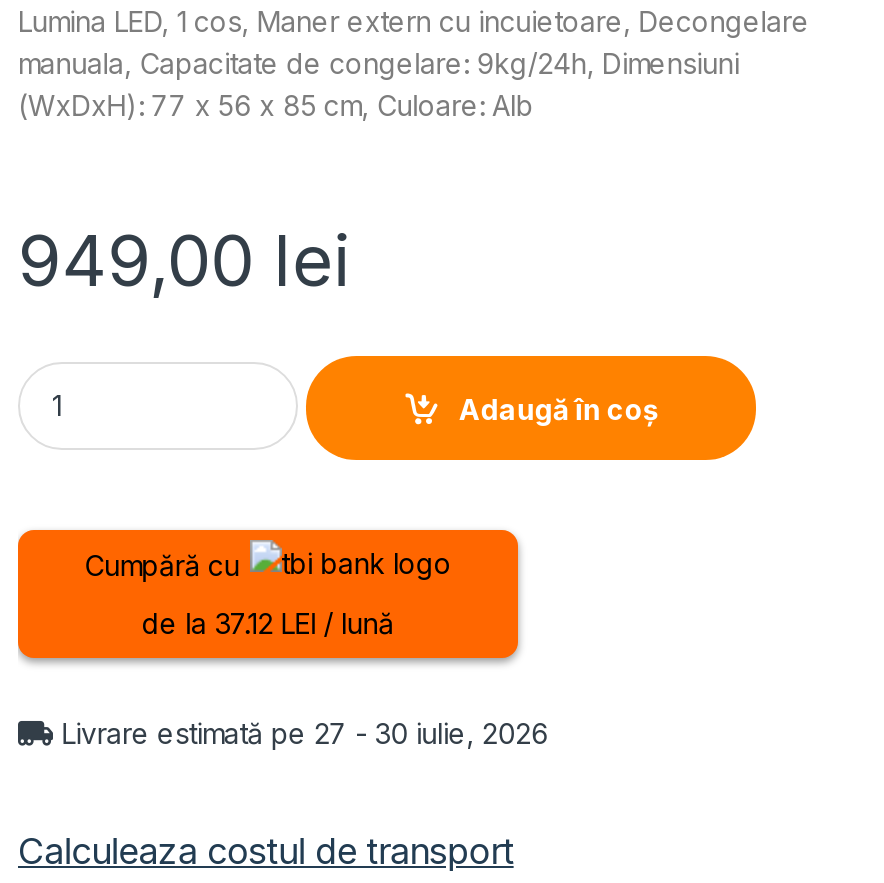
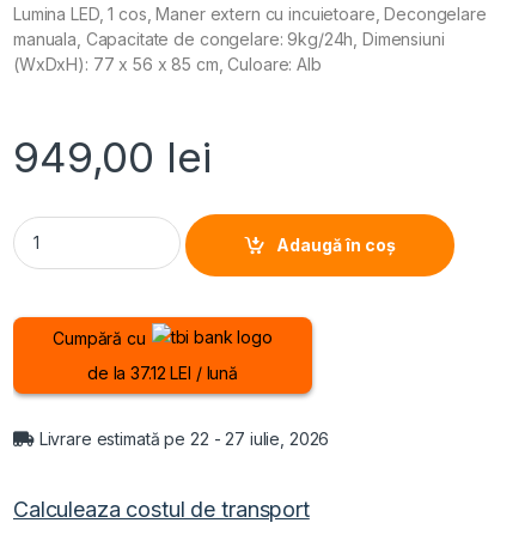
[54,716,549,750] Livrare estimată pe 27 - 30 iulie, 2026 -> [35,428,329,449] Livrare estimată pe 22 - 27 iulie, 2026

